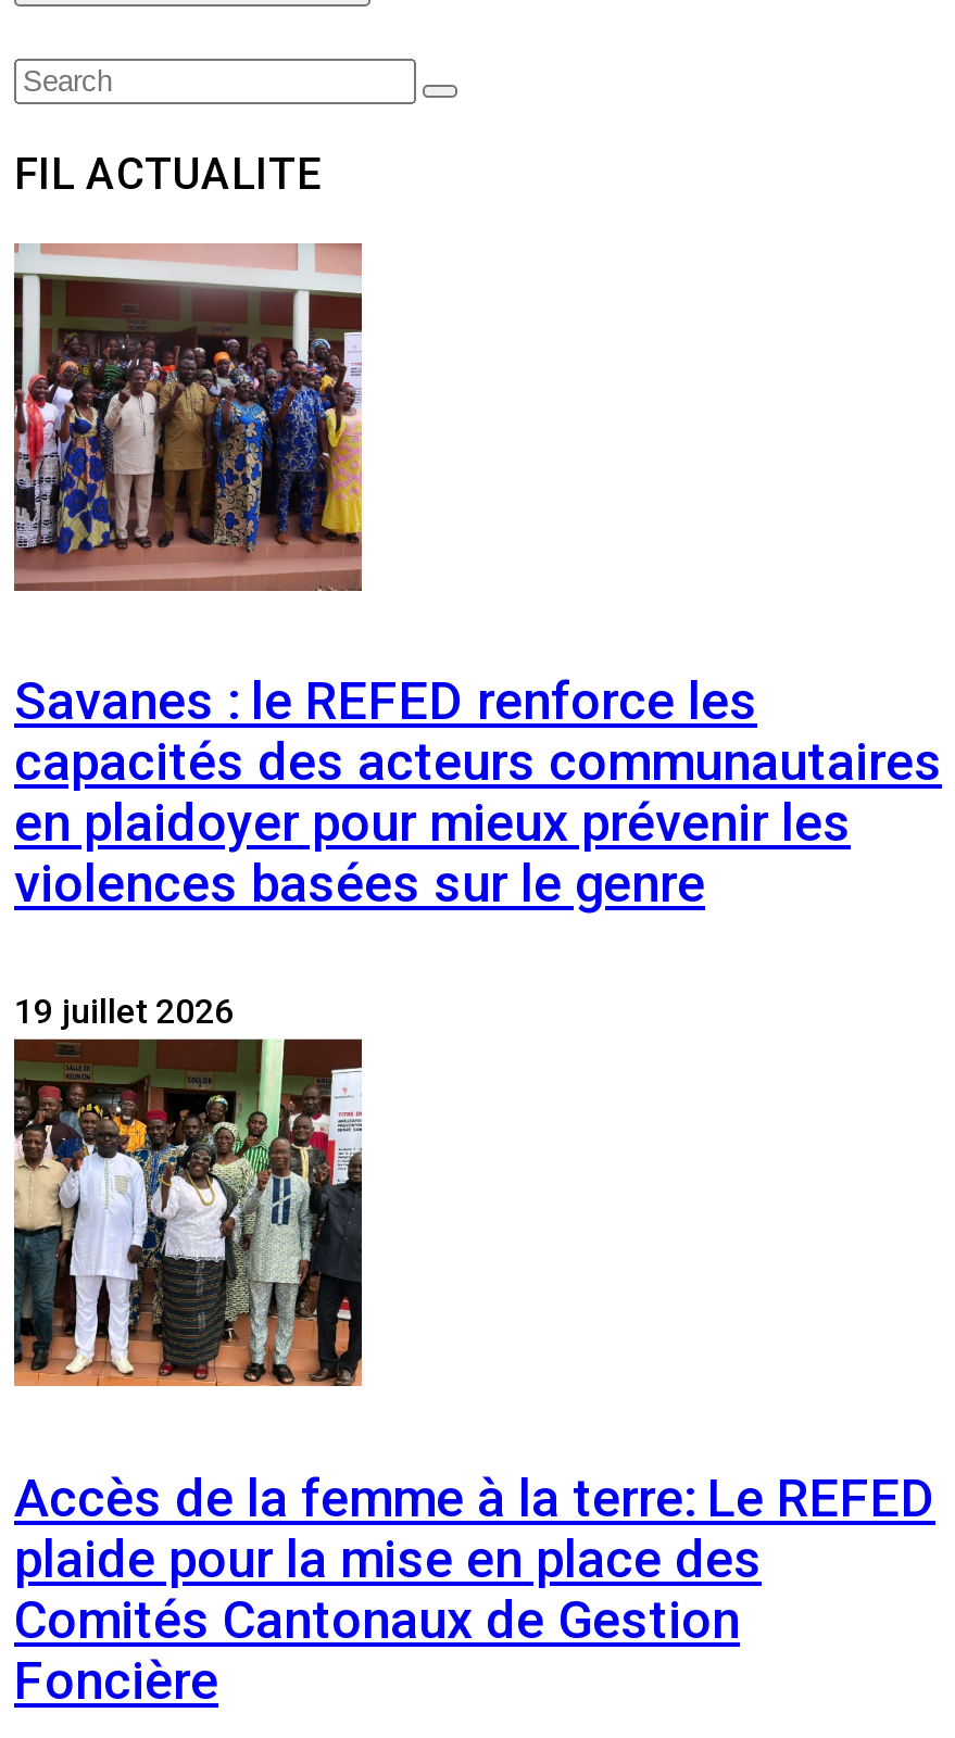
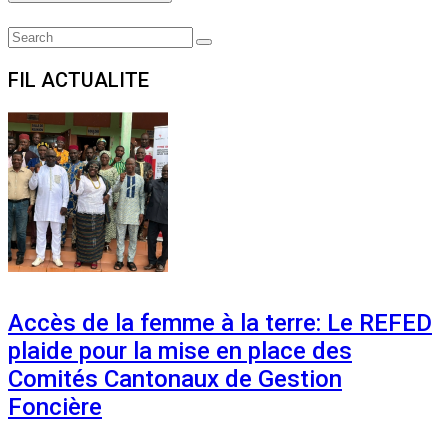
[14,243,942,1033] [image] | Savanes : le REFED renforce les | capacités des acteurs communautaires | en plaidoyer pour mieux prévenir les | violences basées sur le genre | 19 juillet 2026 -> none

